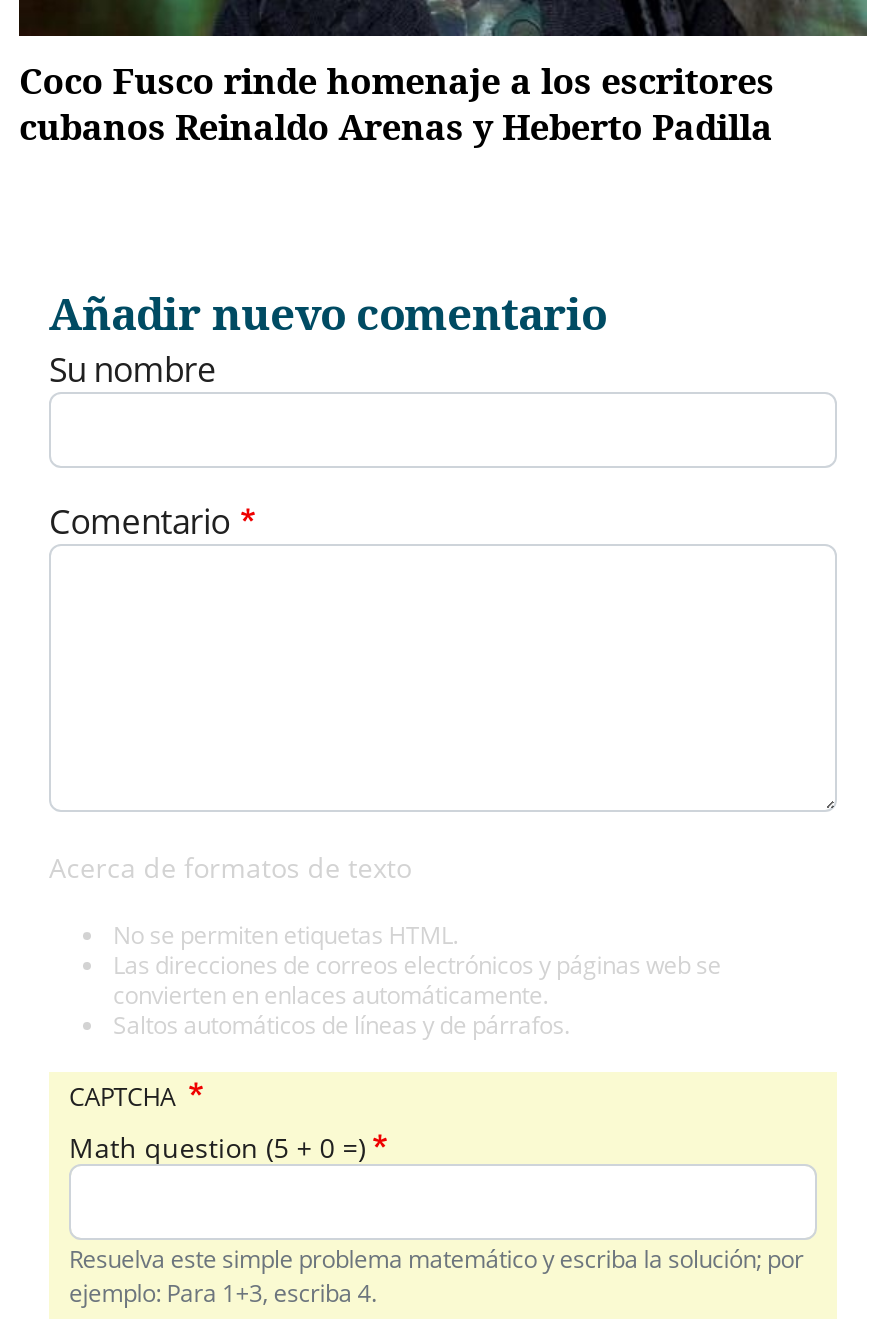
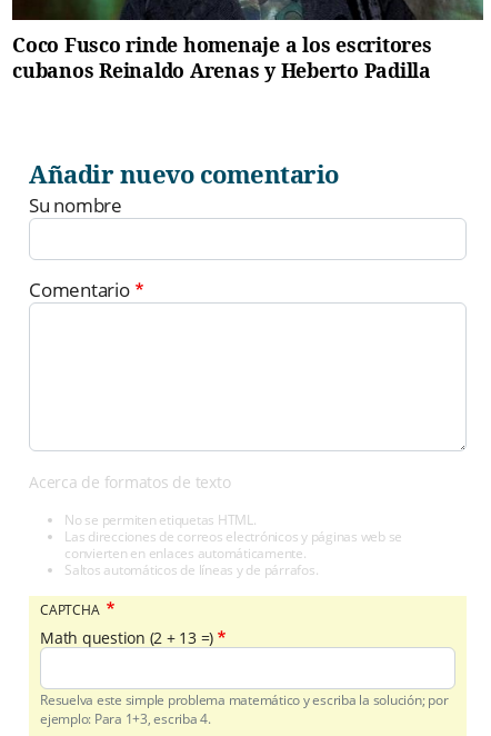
[69,1128,365,1166] Math question (5 + 0 =) -> [40,627,213,648] Math question (2 + 13 =)

